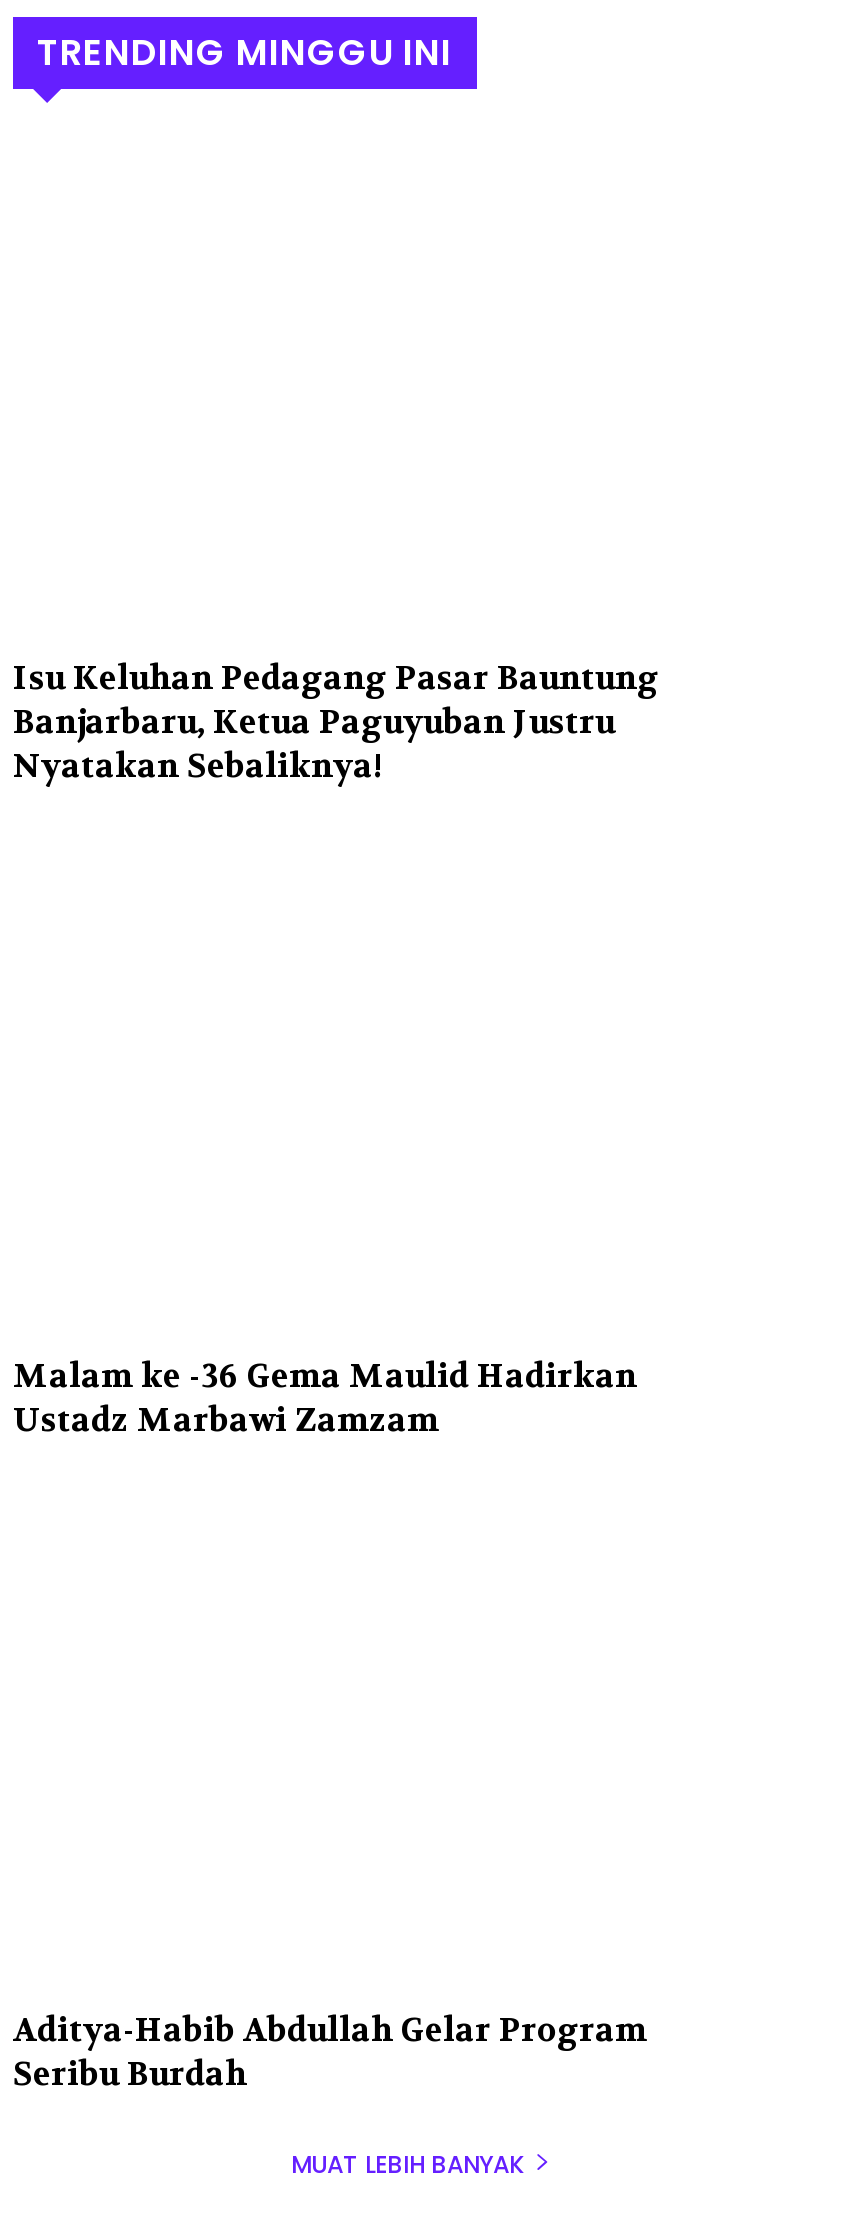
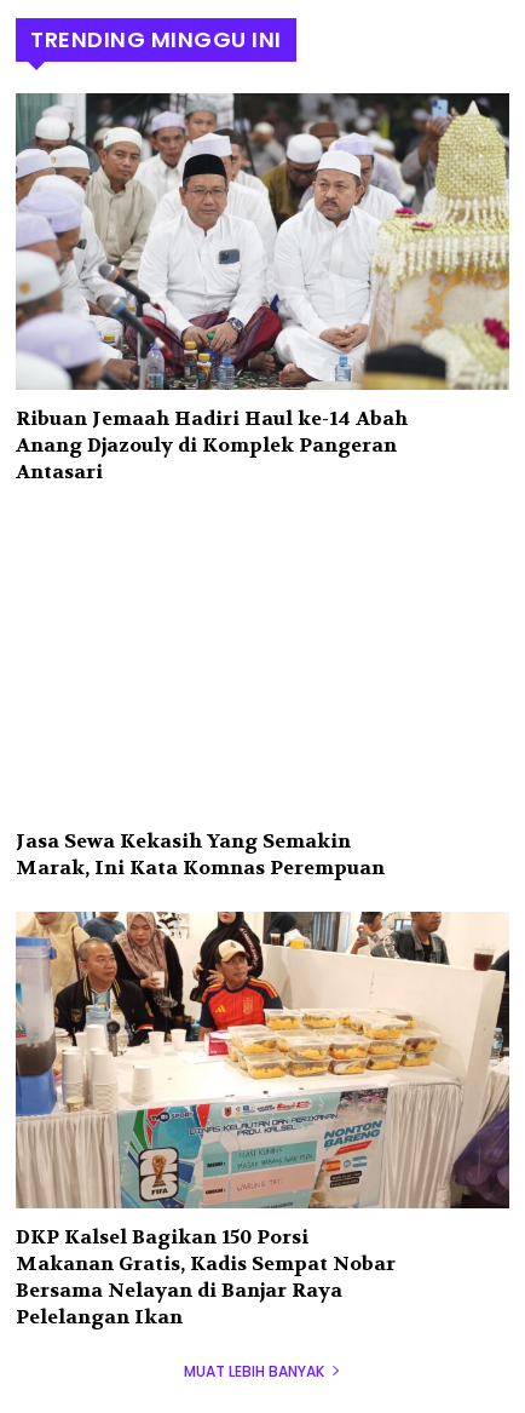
none -> [15,92,510,391] [image]
none -> [15,911,510,1210] [image]
[13,657,659,787] Isu Keluhan Pedagang Pasar Bauntung | Banjarbaru, Ketua Paguyuban Justru | Nyatakan Sebaliknya! -> [16,406,408,484] Ribuan Jemaah Hadiri Haul ke-14 Abah | Anang Djazouly di Komplek Pangeran | Antasari
[13,1355,637,1441] Malam ke -36 Gema Maulid Hadirkan | Ustadz Marbawi Zamzam -> [16,828,385,880] Jasa Sewa Kekasih Yang Semakin | Marak, Ini Kata Komnas Perempuan
[13,2008,647,2094] Aditya-Habib Abdullah Gelar Program | Seribu Burdah -> [16,1224,396,1329] DKP Kalsel Bagikan 150 Porsi | Makanan Gratis, Kadis Sempat Nobar | Bersama Nelayan di Banjar Raya | Pelelangan Ikan

